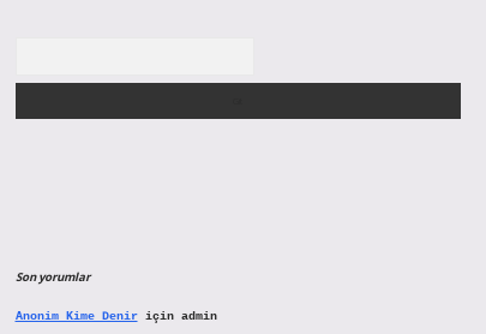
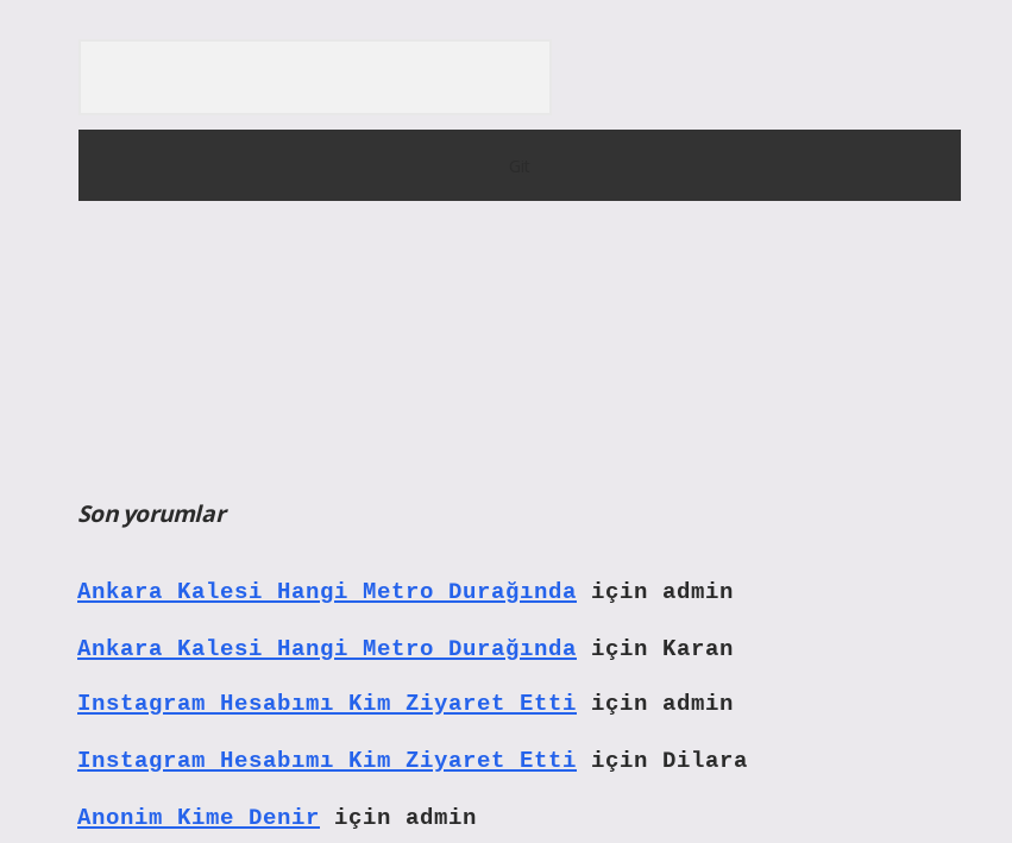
none -> [77,580,748,774] Ankara Kalesi Hangi Metro Durağında için admin | Ankara Kalesi Hangi Metro Durağında için Karan | Instagram Hesabımı Kim Ziyaret Etti için admin | Instagram Hesabımı Kim Ziyaret Etti için Dilara

